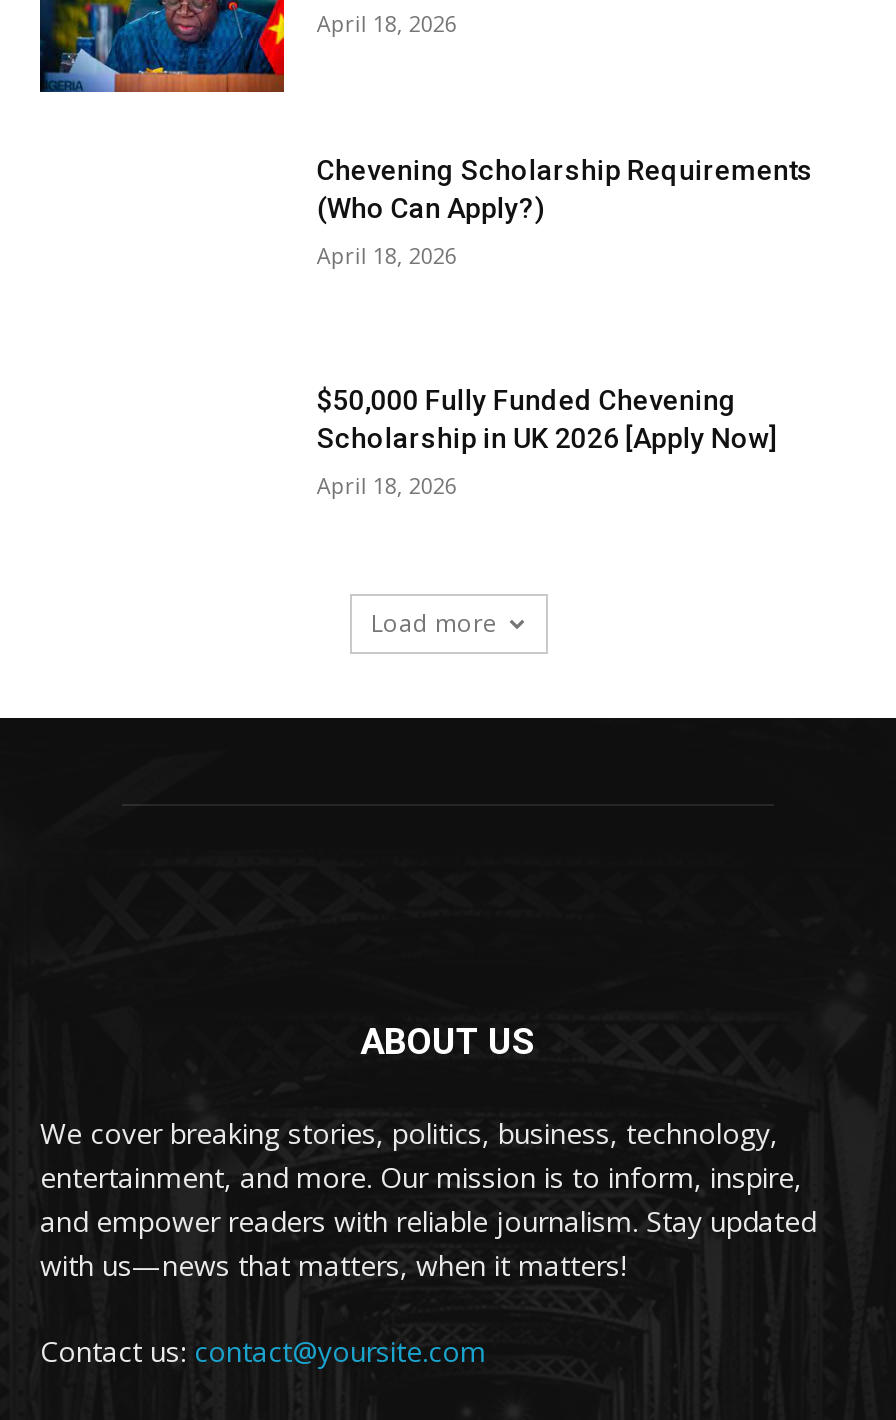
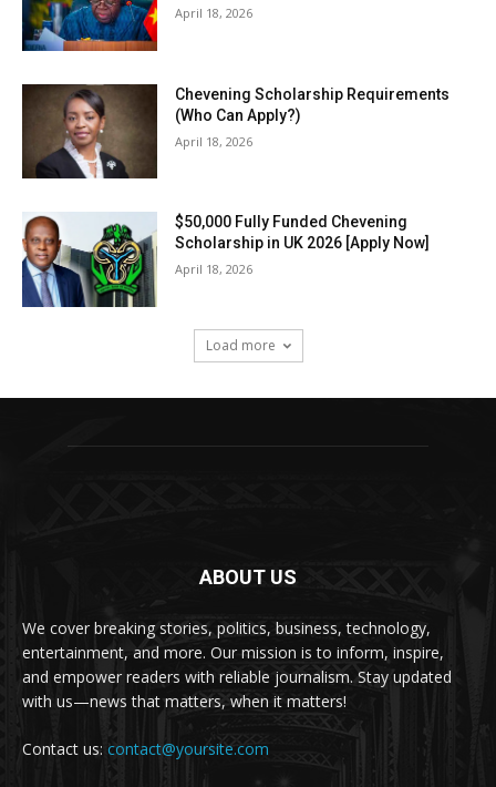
none -> [21,83,158,180] [image]
none -> [21,213,158,308] [image]

